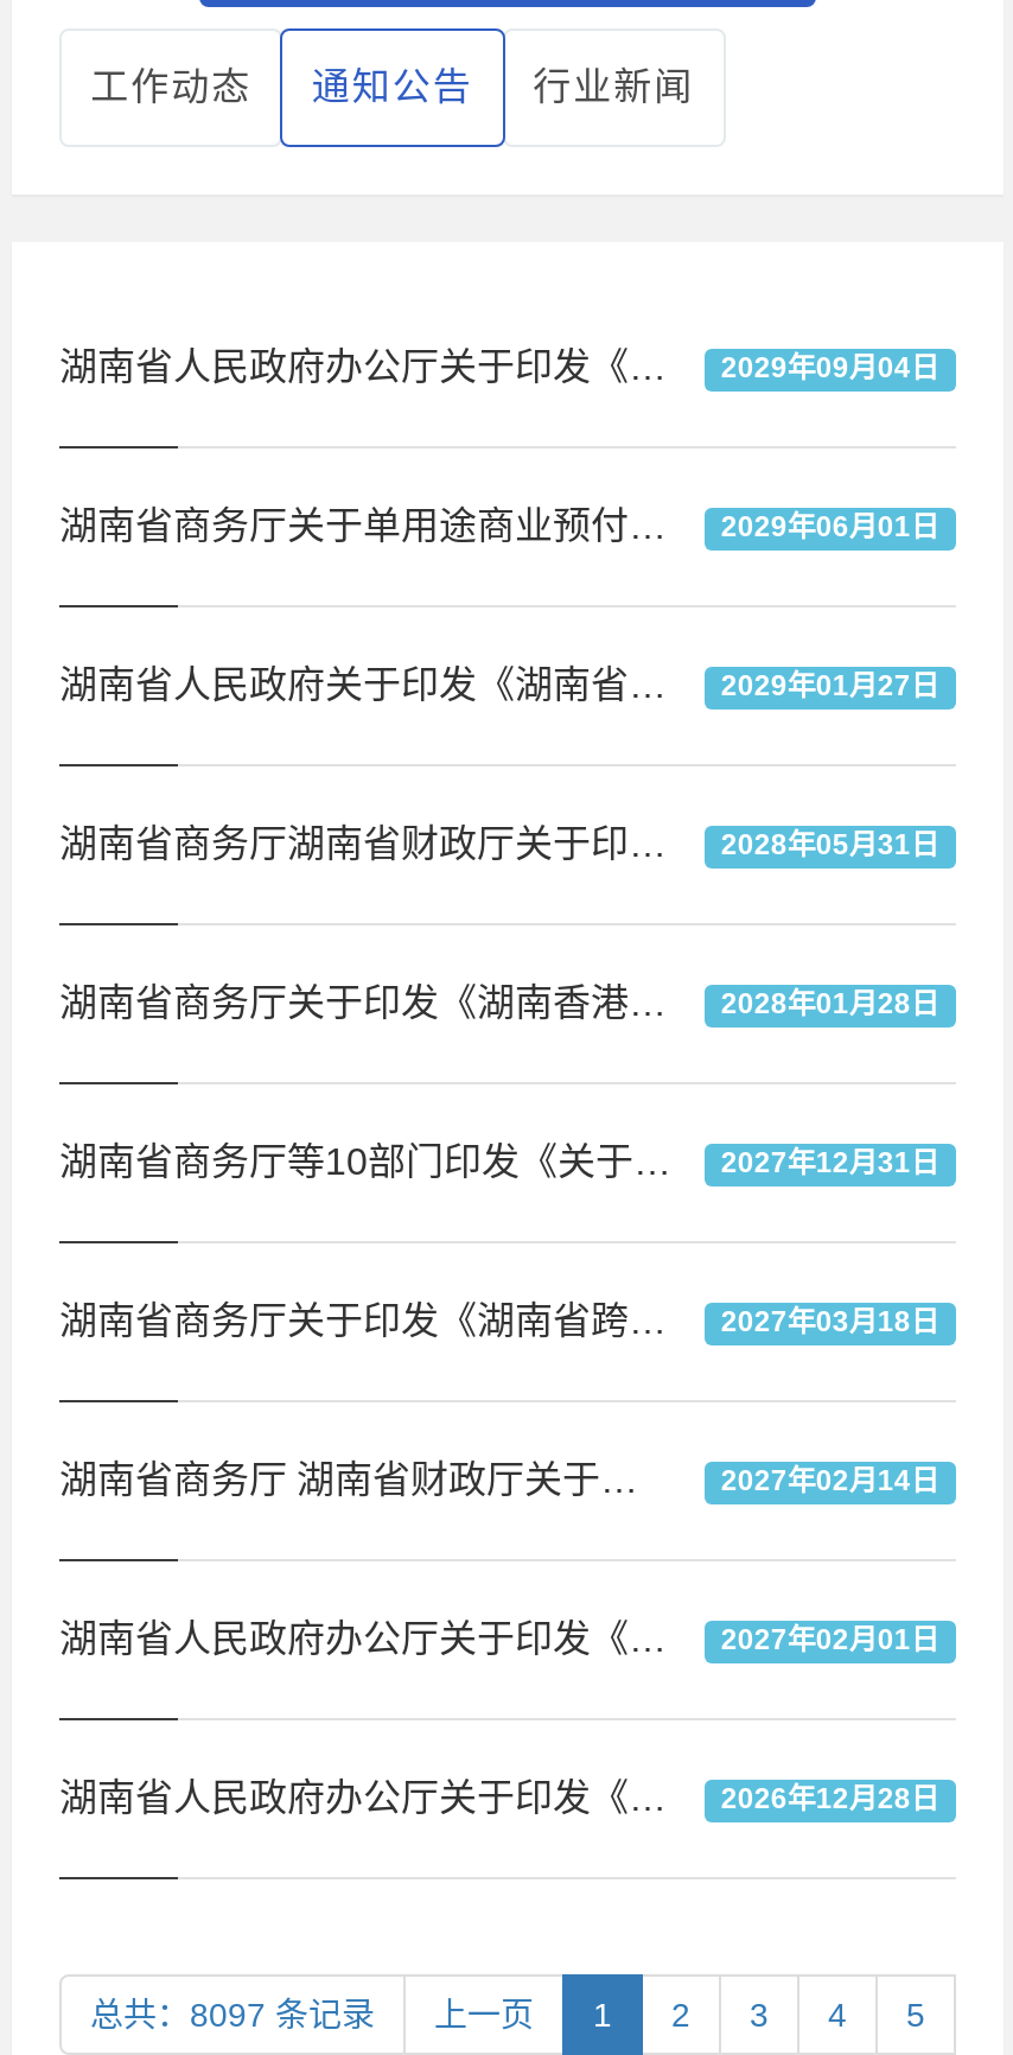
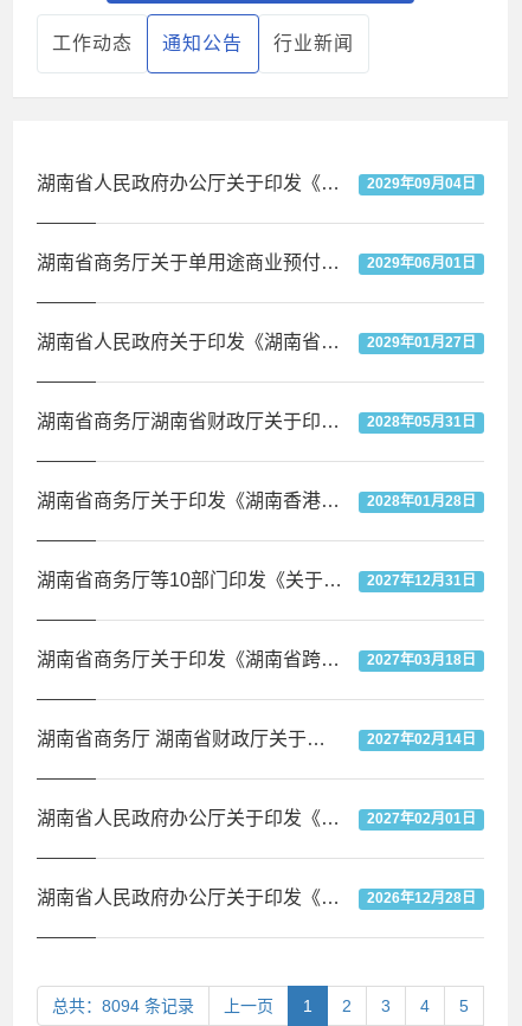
[90,1995,925,2033] 总共：8097 条记录 上一页 1 2 3 4 5 -> [52,996,469,1015] 总共：8094 条记录 上一页 1 2 3 4 5

